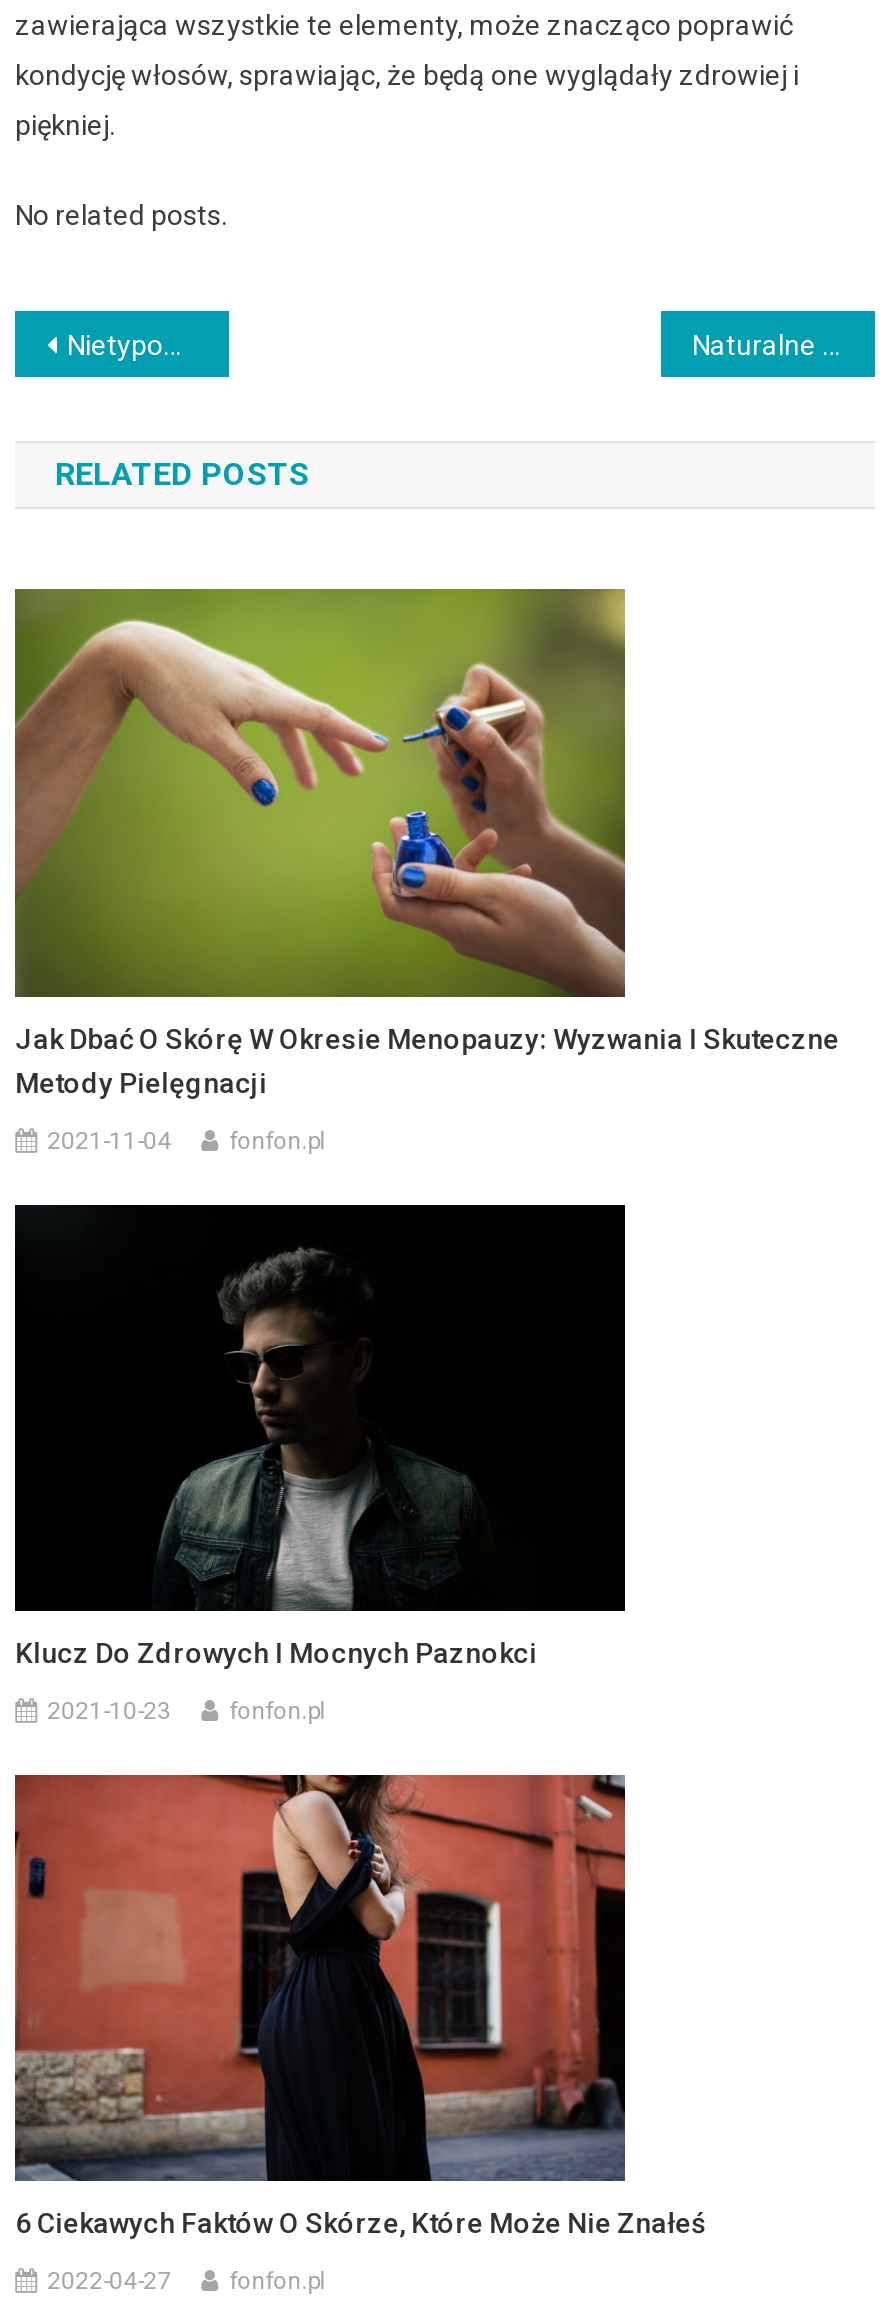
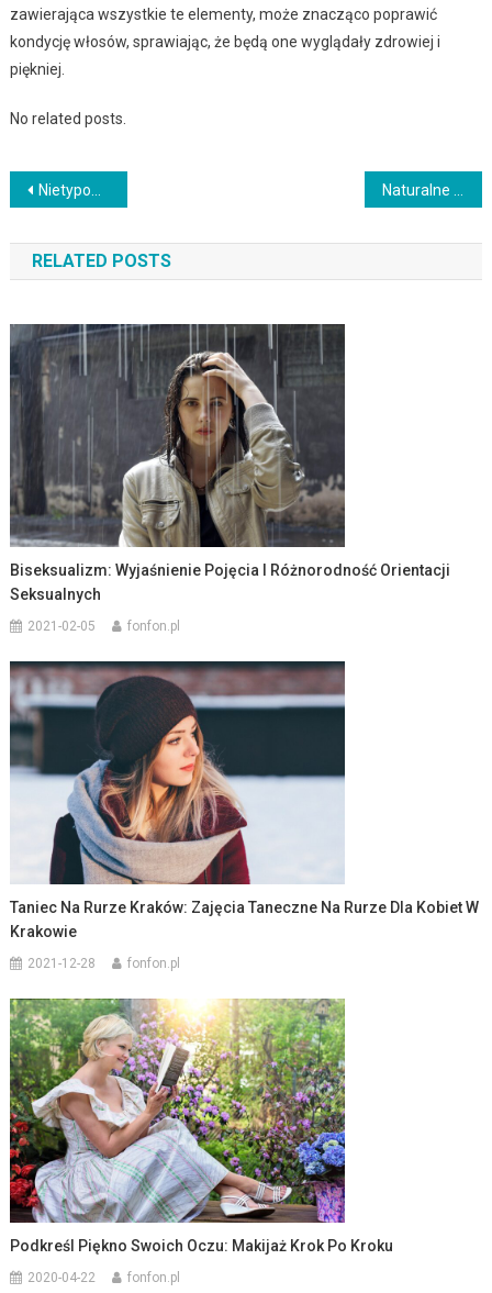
[15,588,839,1098] [image] | Jak Dbać O Skórę W Okresie Menopauzy: Wyzwania I Skuteczne | Metody Pielęgnacji -> [10,323,450,603] [image] | Biseksualizm: Wyjaśnienie Pojęcia I Różnorodność Orientacji | Seksualnych
[47,1126,171,1154] 2021-11-04 -> [28,618,96,634] 2021-02-05
[13,1204,627,1669] [image] | Klucz Do Zdrowych I Mocnych Paznokci -> [9,661,479,941] [image] | Taniec Na Rurze Kraków: Zajęcia Taneczne Na Rurze Dla Kobiet W | Krakowie
[47,1697,171,1725] 2021-10-23 -> [28,956,96,972] 2021-12-28
[13,1772,705,2239] [image] | 6 Ciekawych Faktów O Skórze, Które Może Nie Znałeś -> [9,997,393,1254] [image] | Podkreśl Piękno Swoich Oczu: Makijaż Krok Po Kroku
[47,2267,171,2295] 2022-04-27 -> [28,1270,96,1285] 2020-04-22

